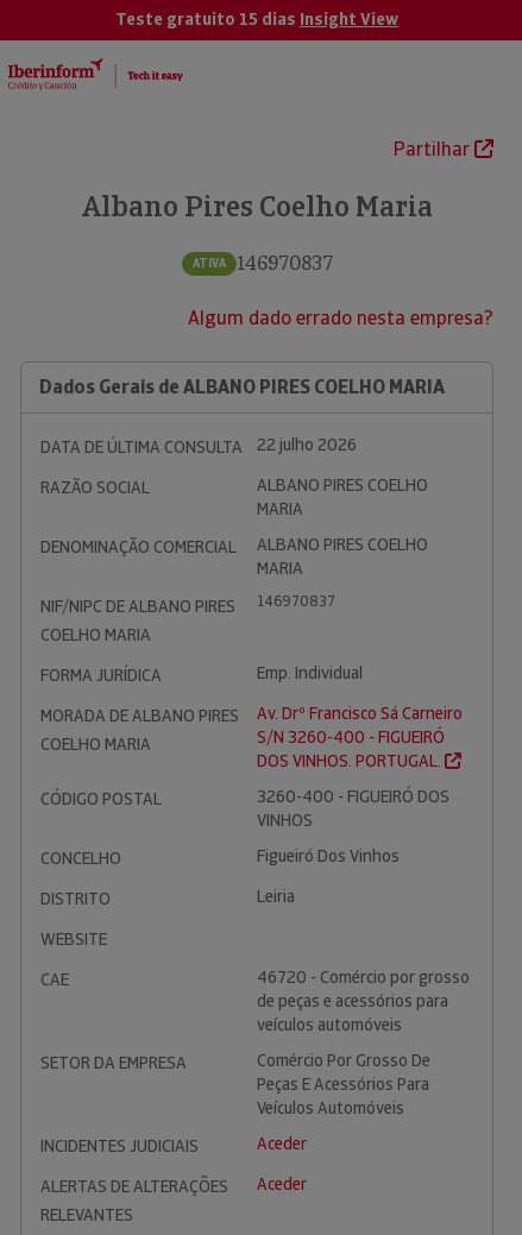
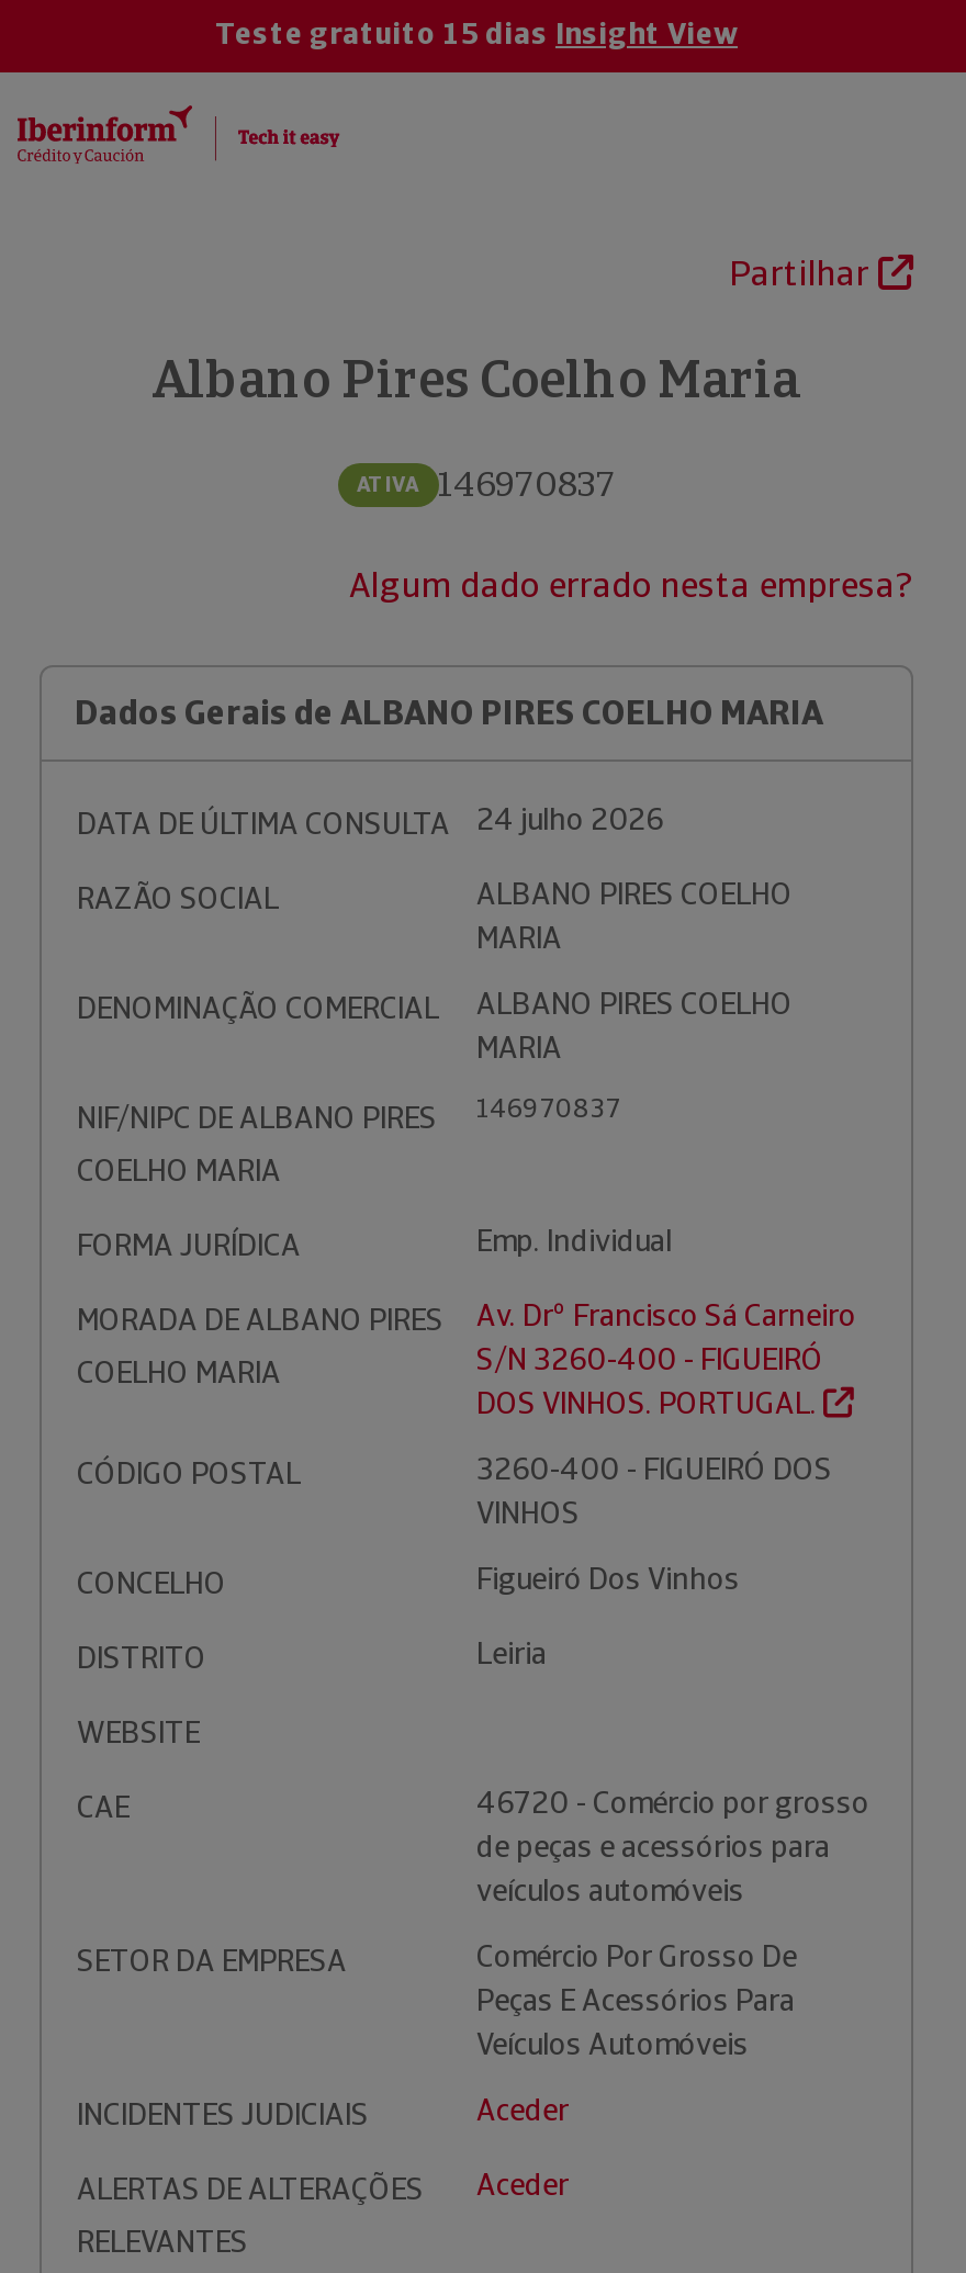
[40,434,357,458] DATA DE ÚLTIMA CONSULTA 22 julho 2026 -> [77,799,663,843] DATA DE ÚLTIMA CONSULTA 24 julho 2026

